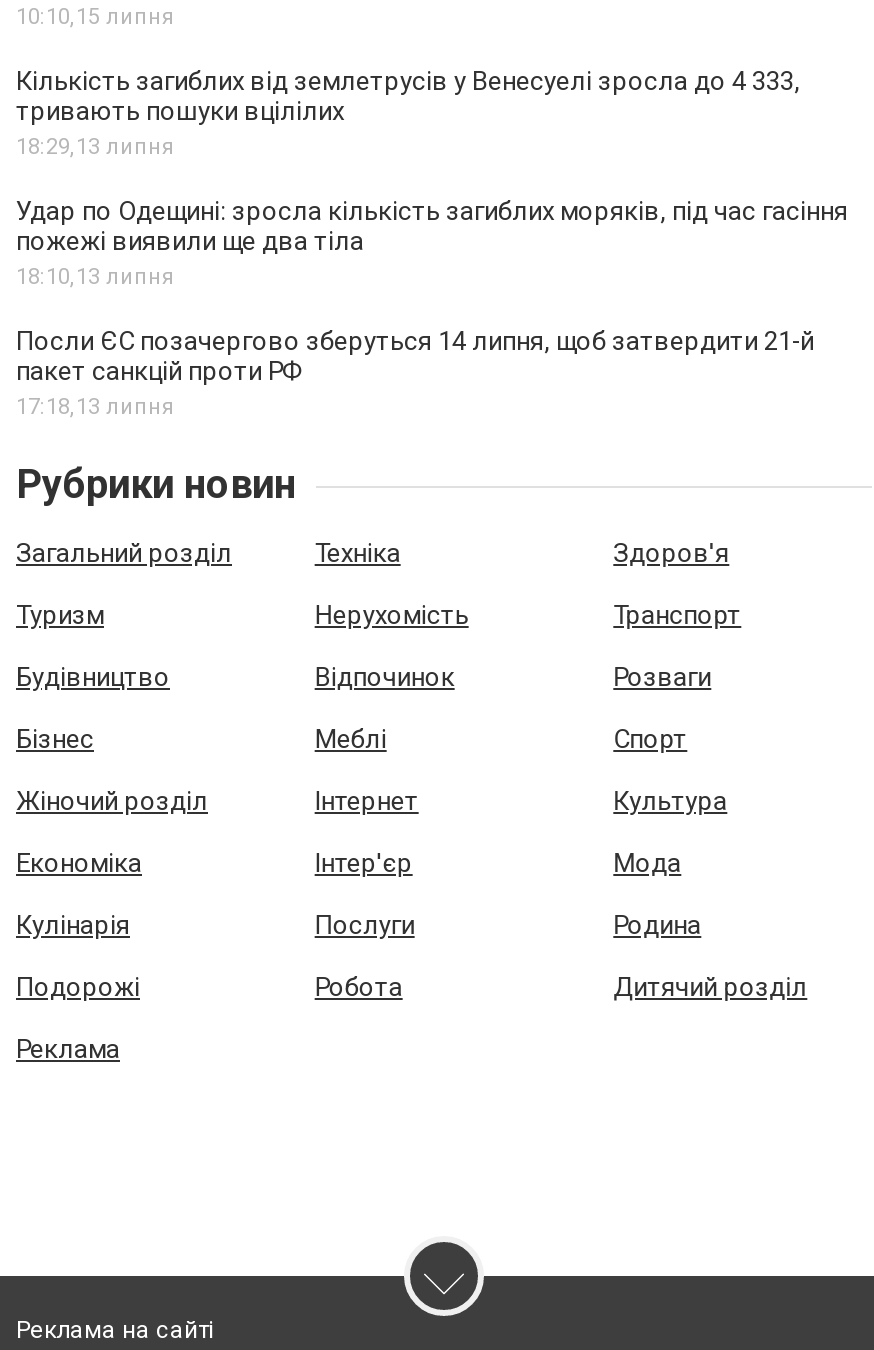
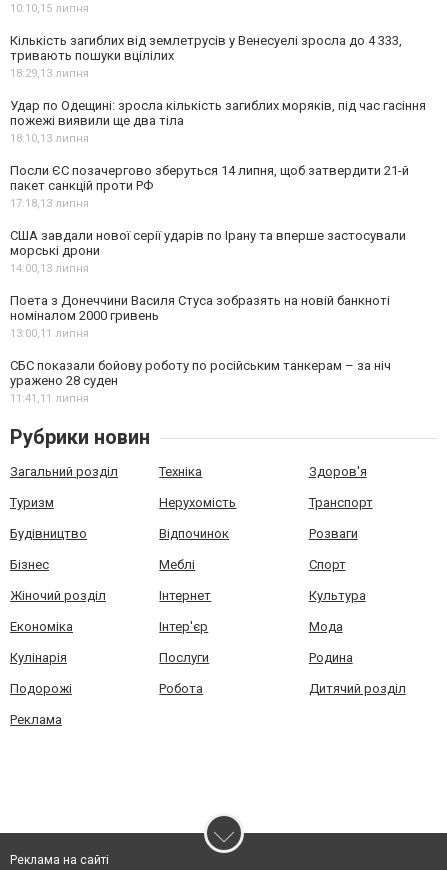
none -> [10,228,406,405] США завдали нової серії ударів по Ірану та вперше застосували | морські дрони | 14:00,13 липня | Поета з Донеччини Василя Стуса зобразять на новій банкноті | номіналом 2000 гривень | 13:00,11 липня | СБС показали бойову роботу по російським танкерам – за ніч | уражено 28 суден | 11:41, 11 липня

